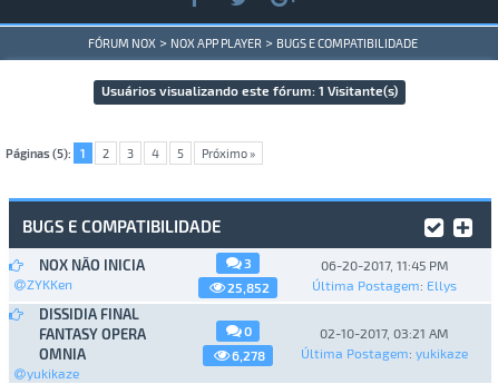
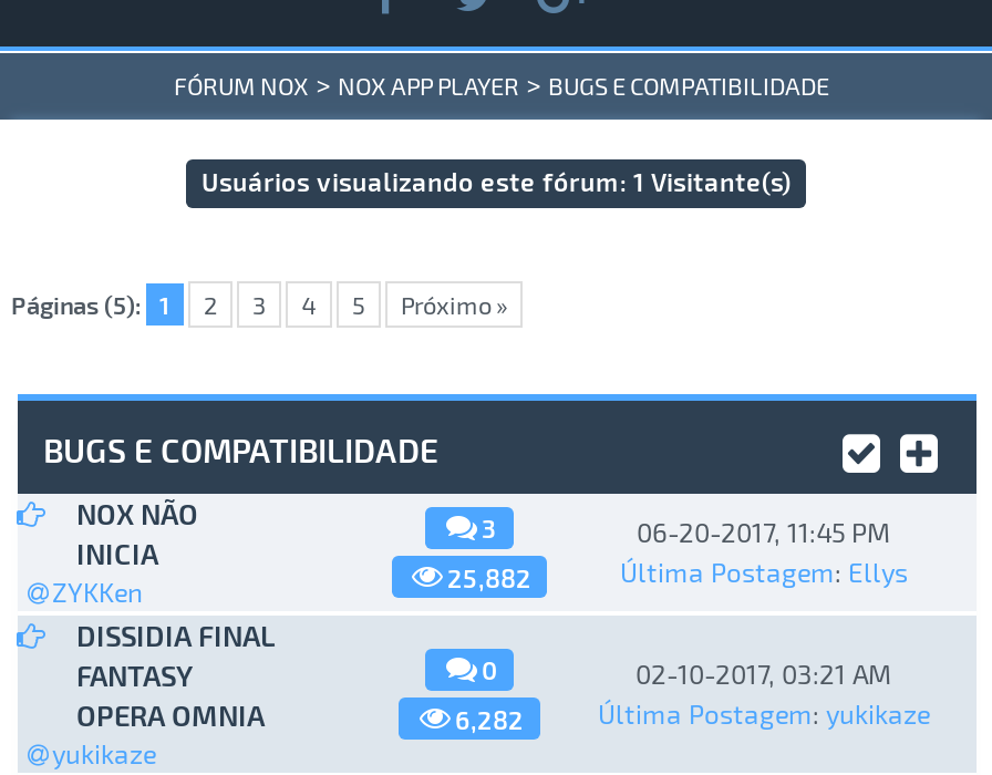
[227,279,269,295] 25,852 -> [447,560,531,591] 25,882
[231,347,265,363] 6,278 -> [455,701,524,732] 6,282

